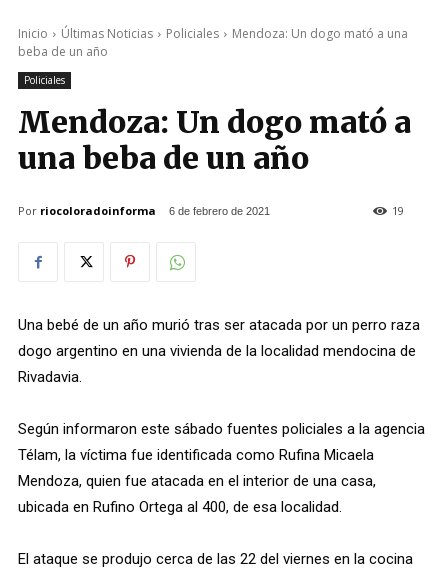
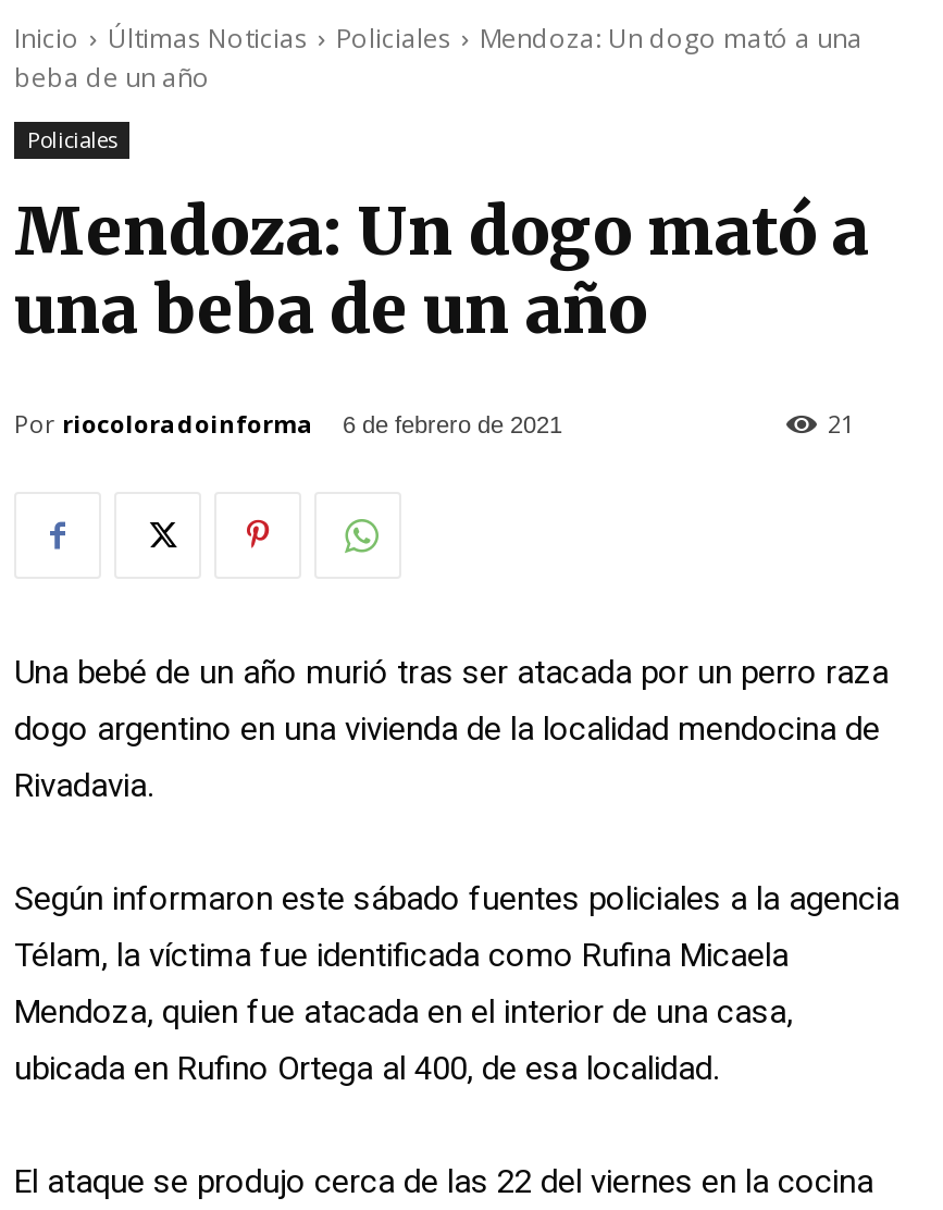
[392,203,404,218] 19 -> [828,407,854,440] 21

